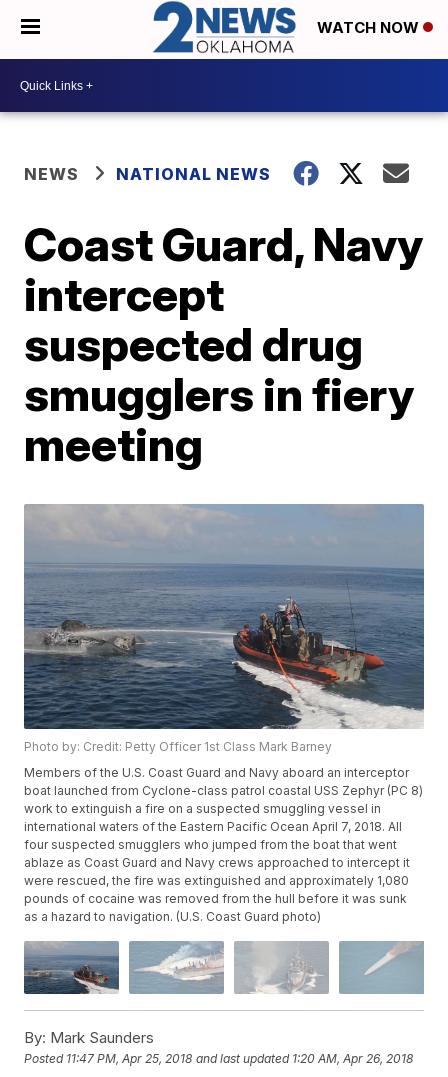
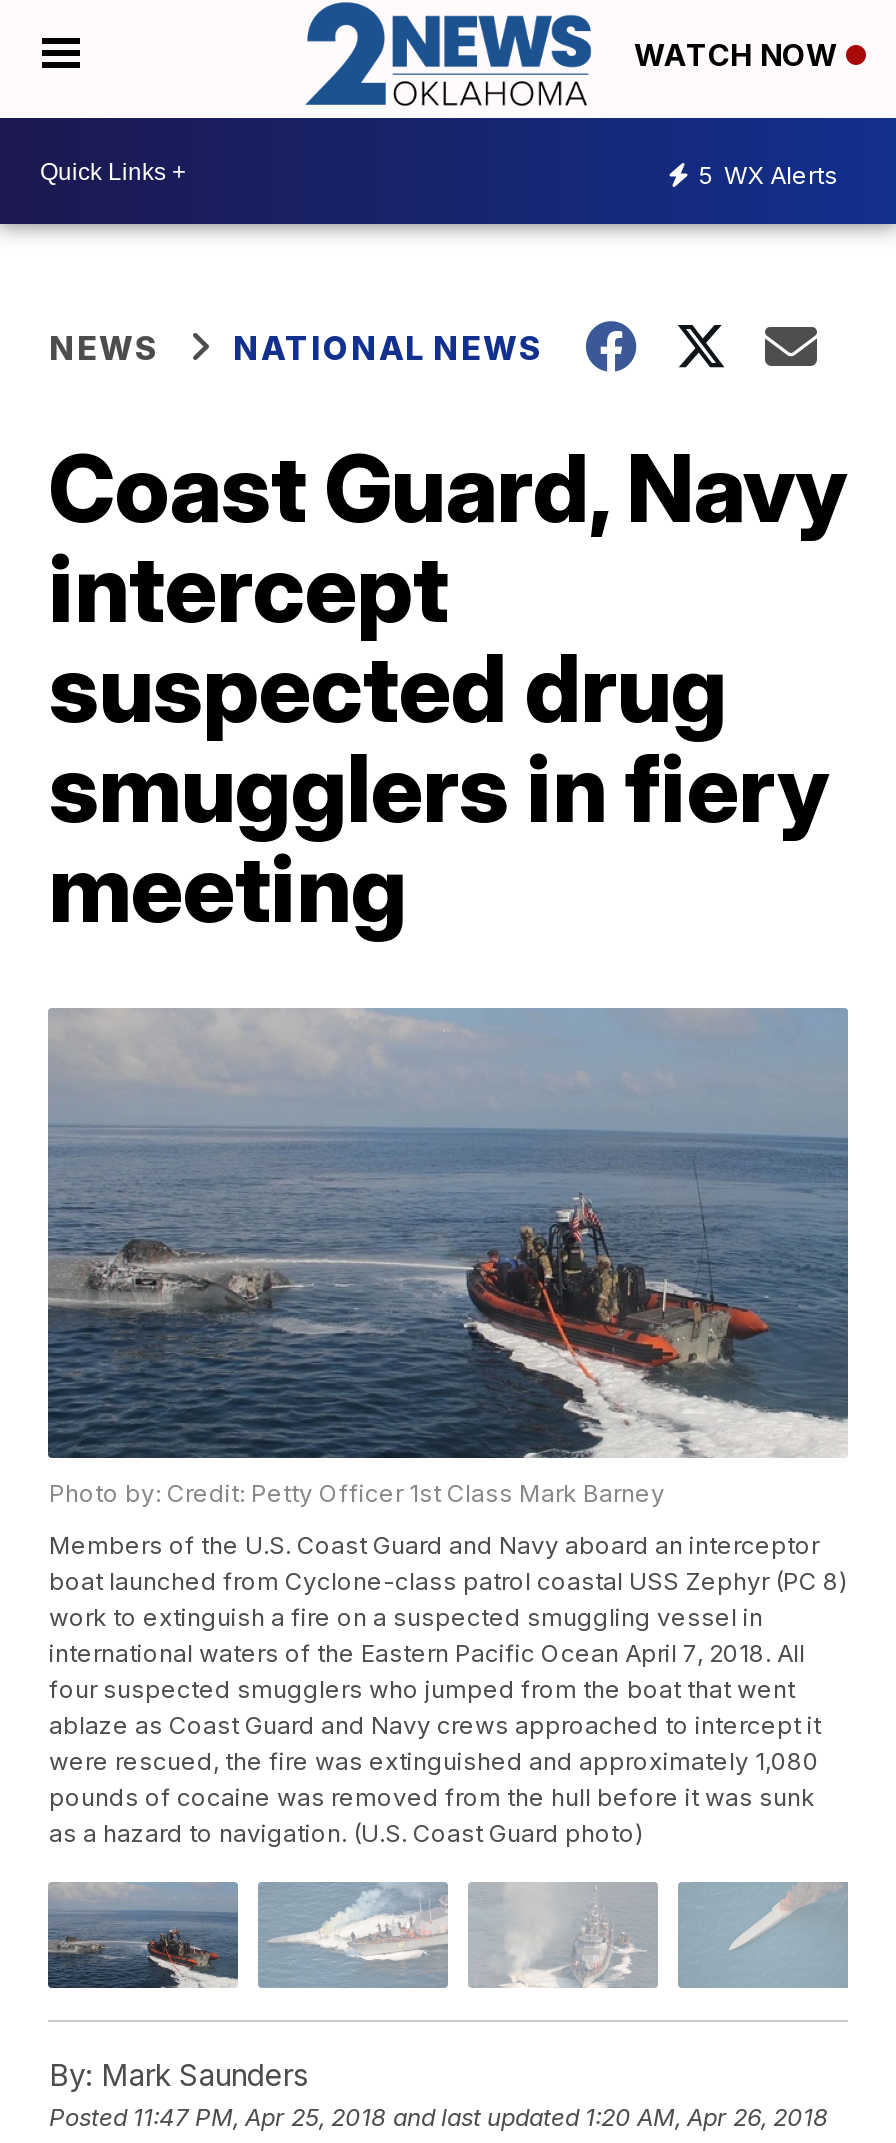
none -> [698,159,838,189] 5 WX Alerts

